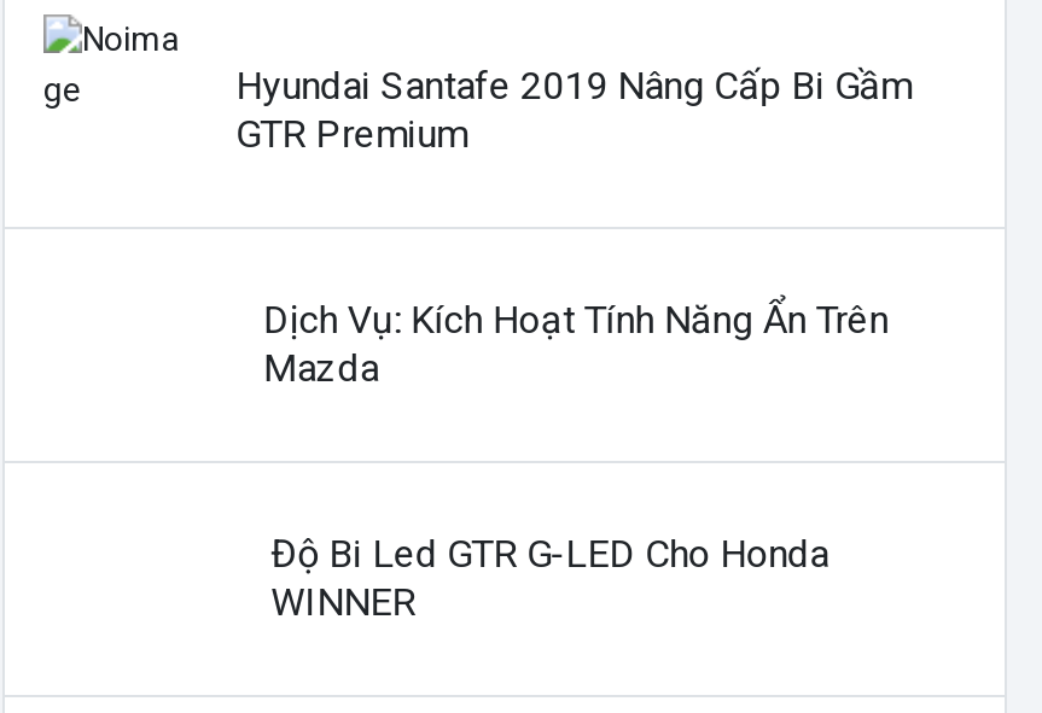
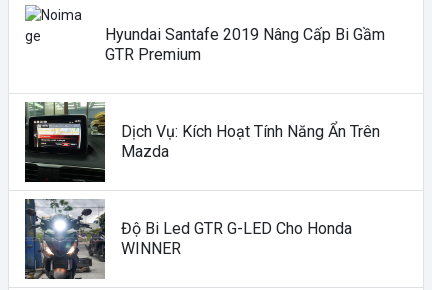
none -> [24,101,106,183] [image]
none -> [24,198,106,280] [image]

